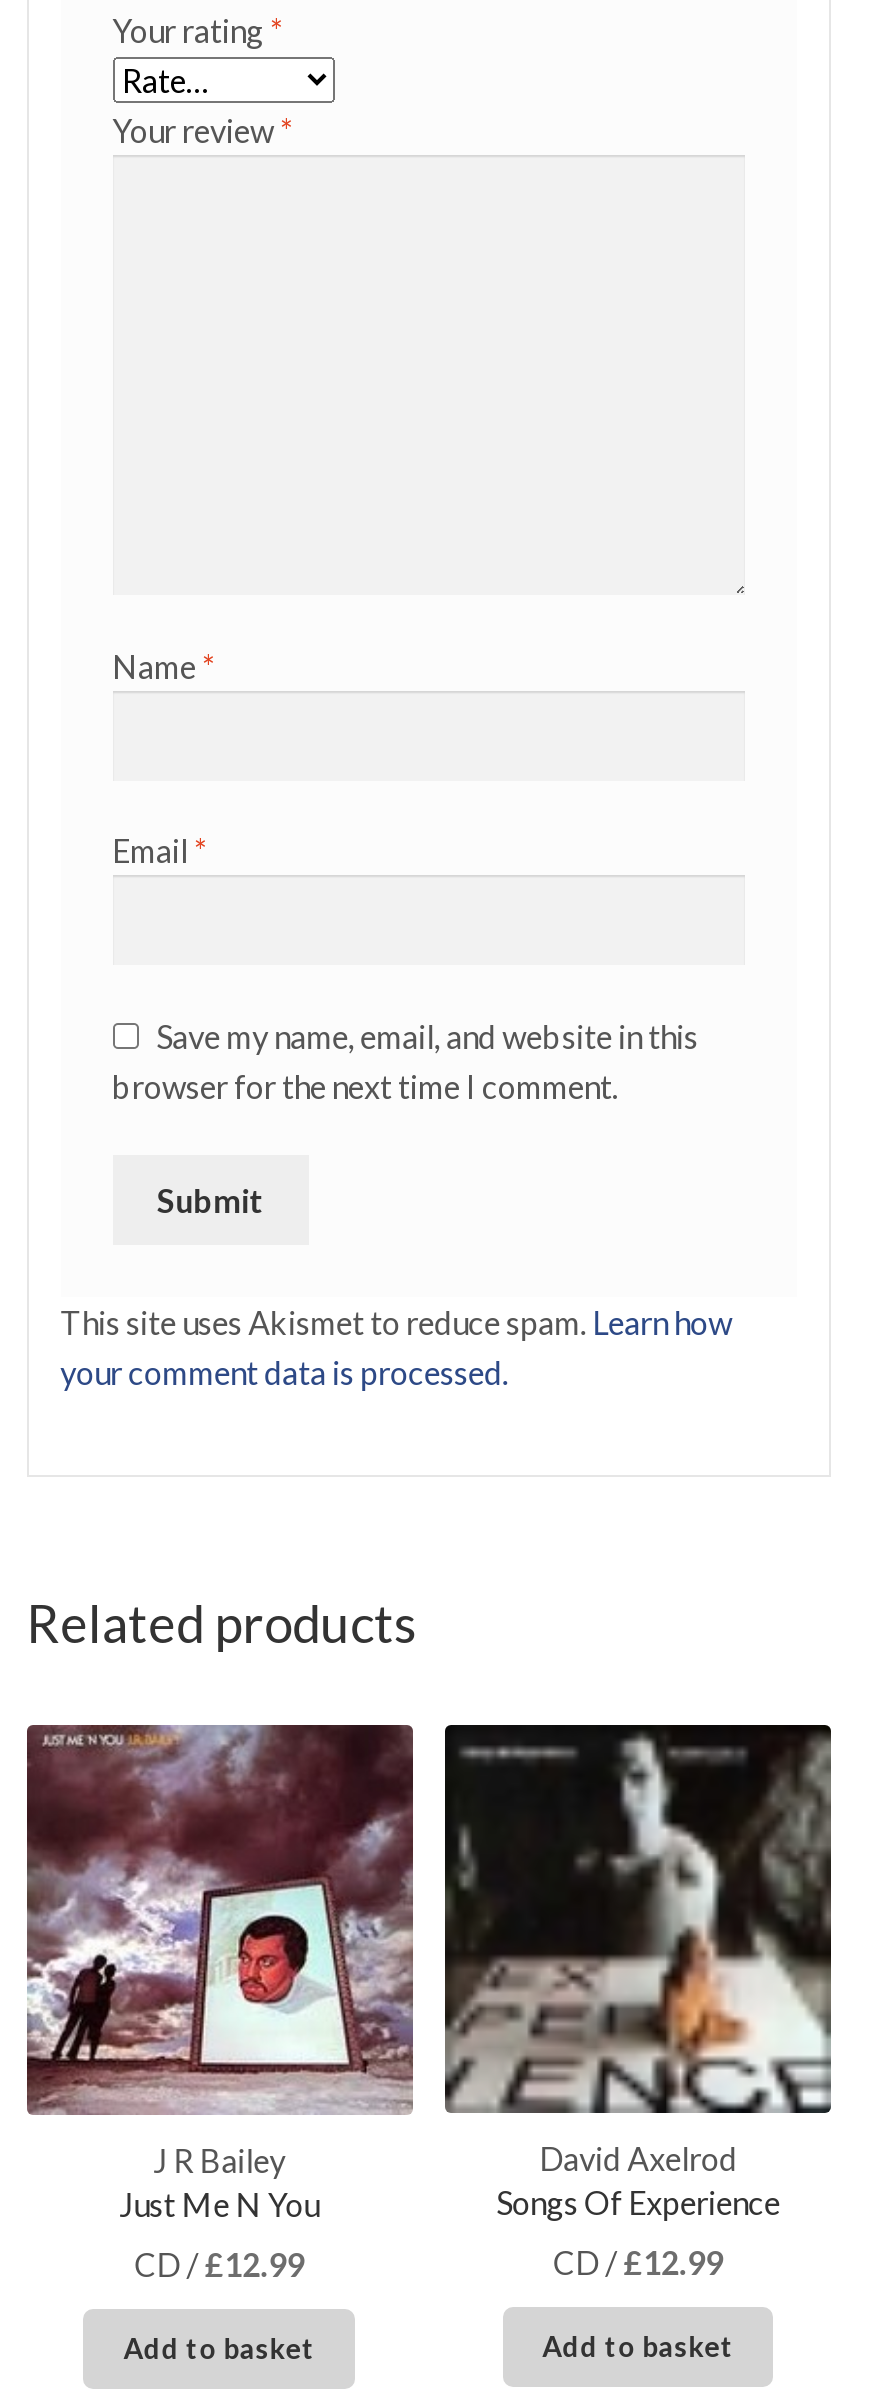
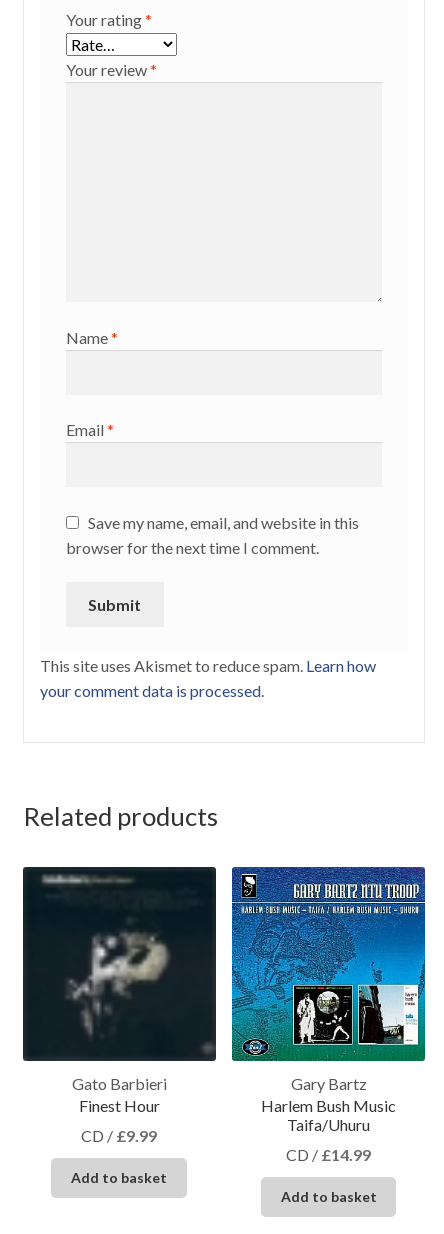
[25,1723,415,2222] [image] | J R Bailey | Just Me N You -> [22,867,217,1115] [image] | Gato Barbieri | Finest Hour
[443,1723,833,2220] [image] | David Axelrod | Songs Of Experience -> [231,866,426,1134] [image] | Gary Bartz | Harlem Bush Music | Taifa/Uhuru
[135,2246,305,2284] CD /£12.99 -> [81,1126,157,1145] CD /£9.99
[553,2244,723,2282] CD / £12.99 -> [286,1145,371,1164] CD / £14.99

